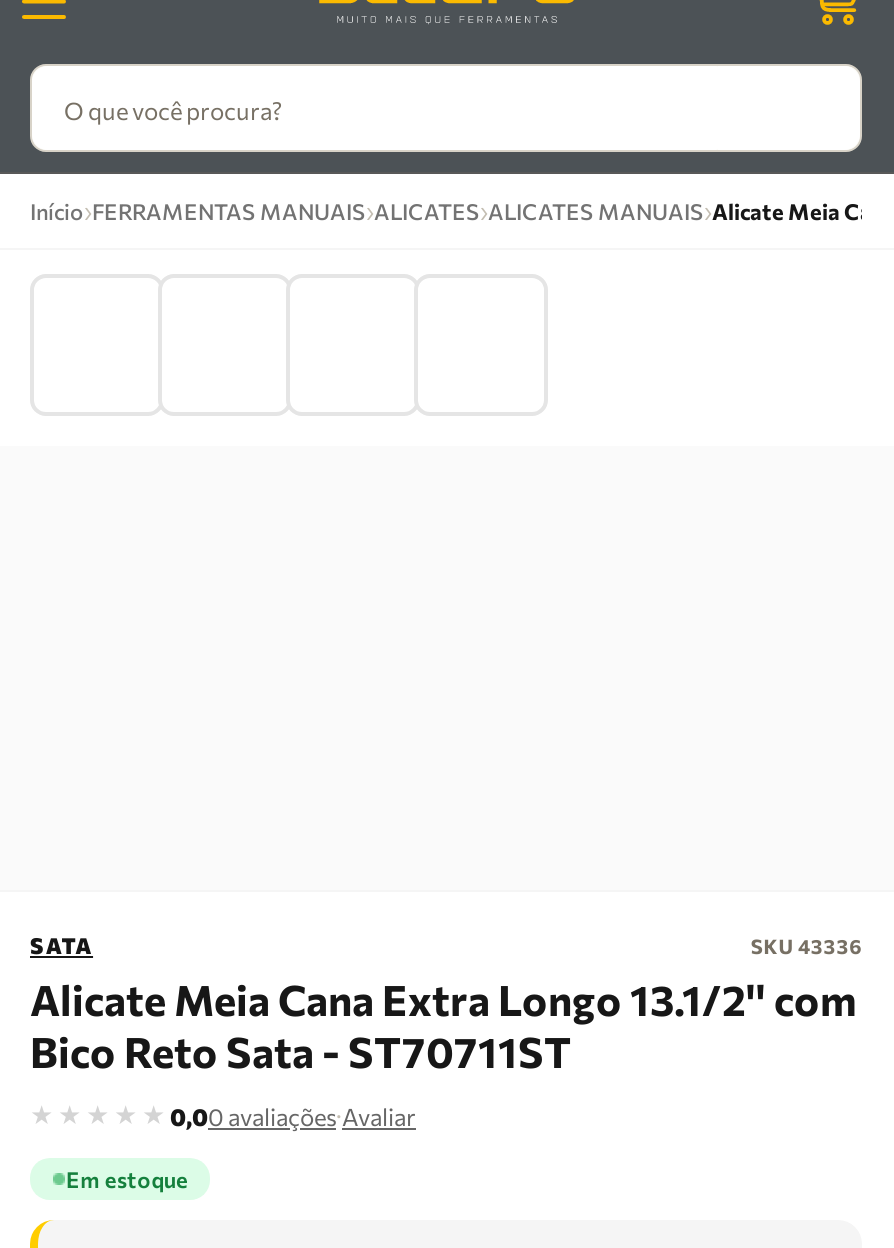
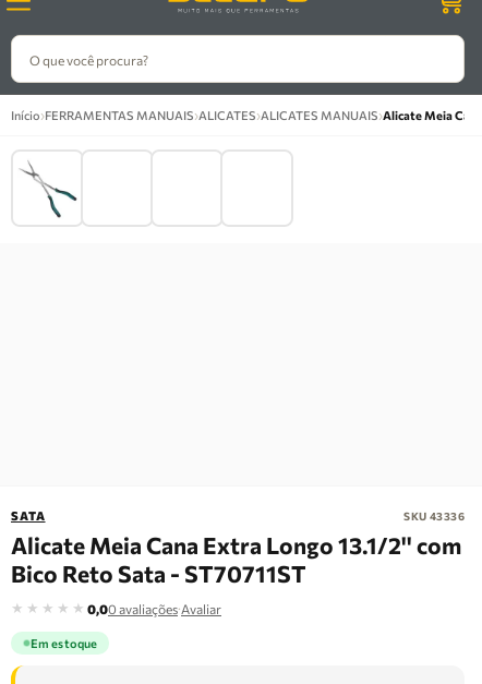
none -> [20,161,77,218] [image]

